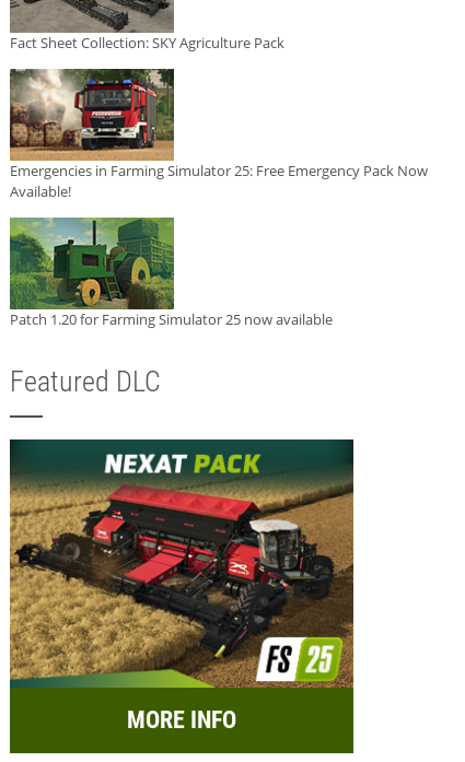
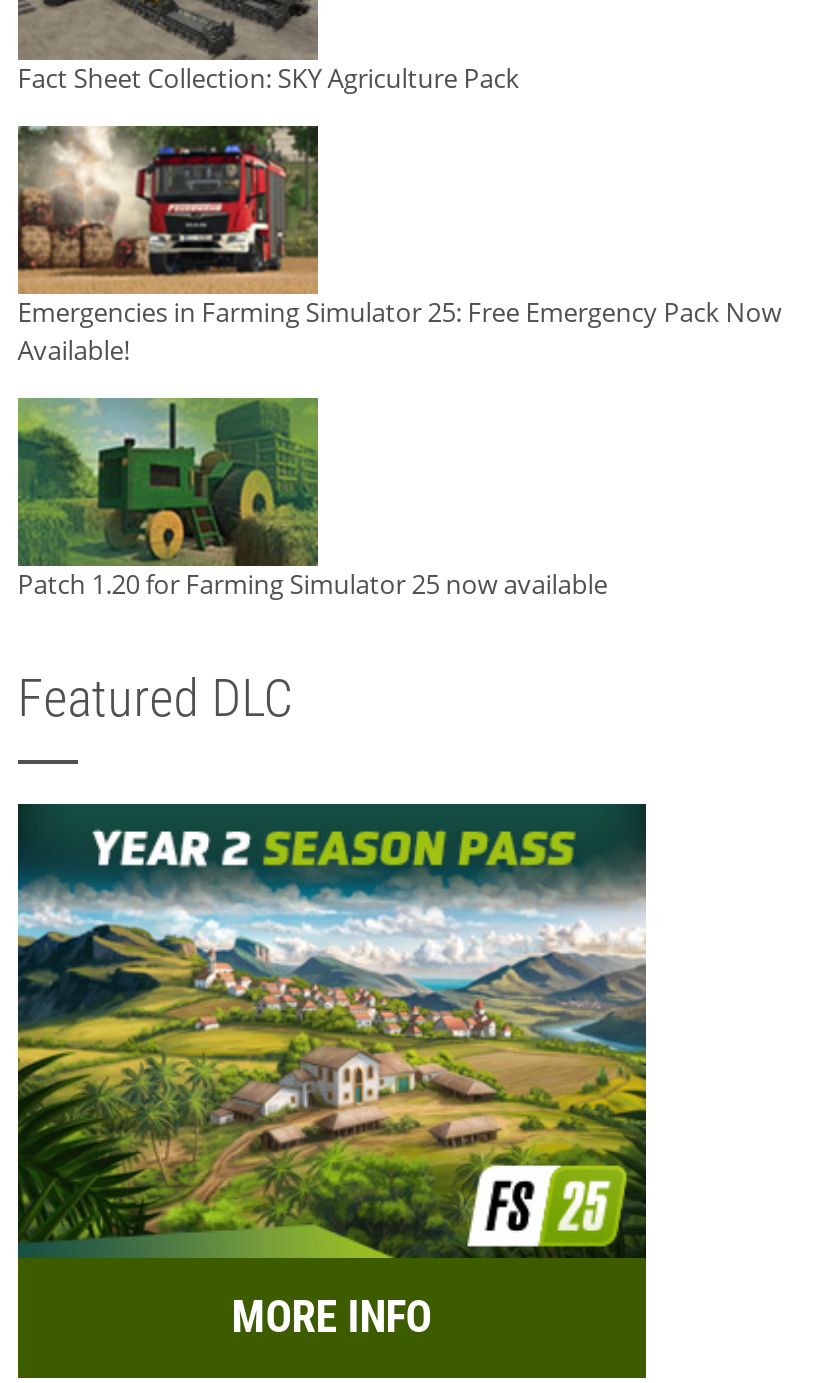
[9,453,354,689] [image] -> [16,828,648,1258] [image]

